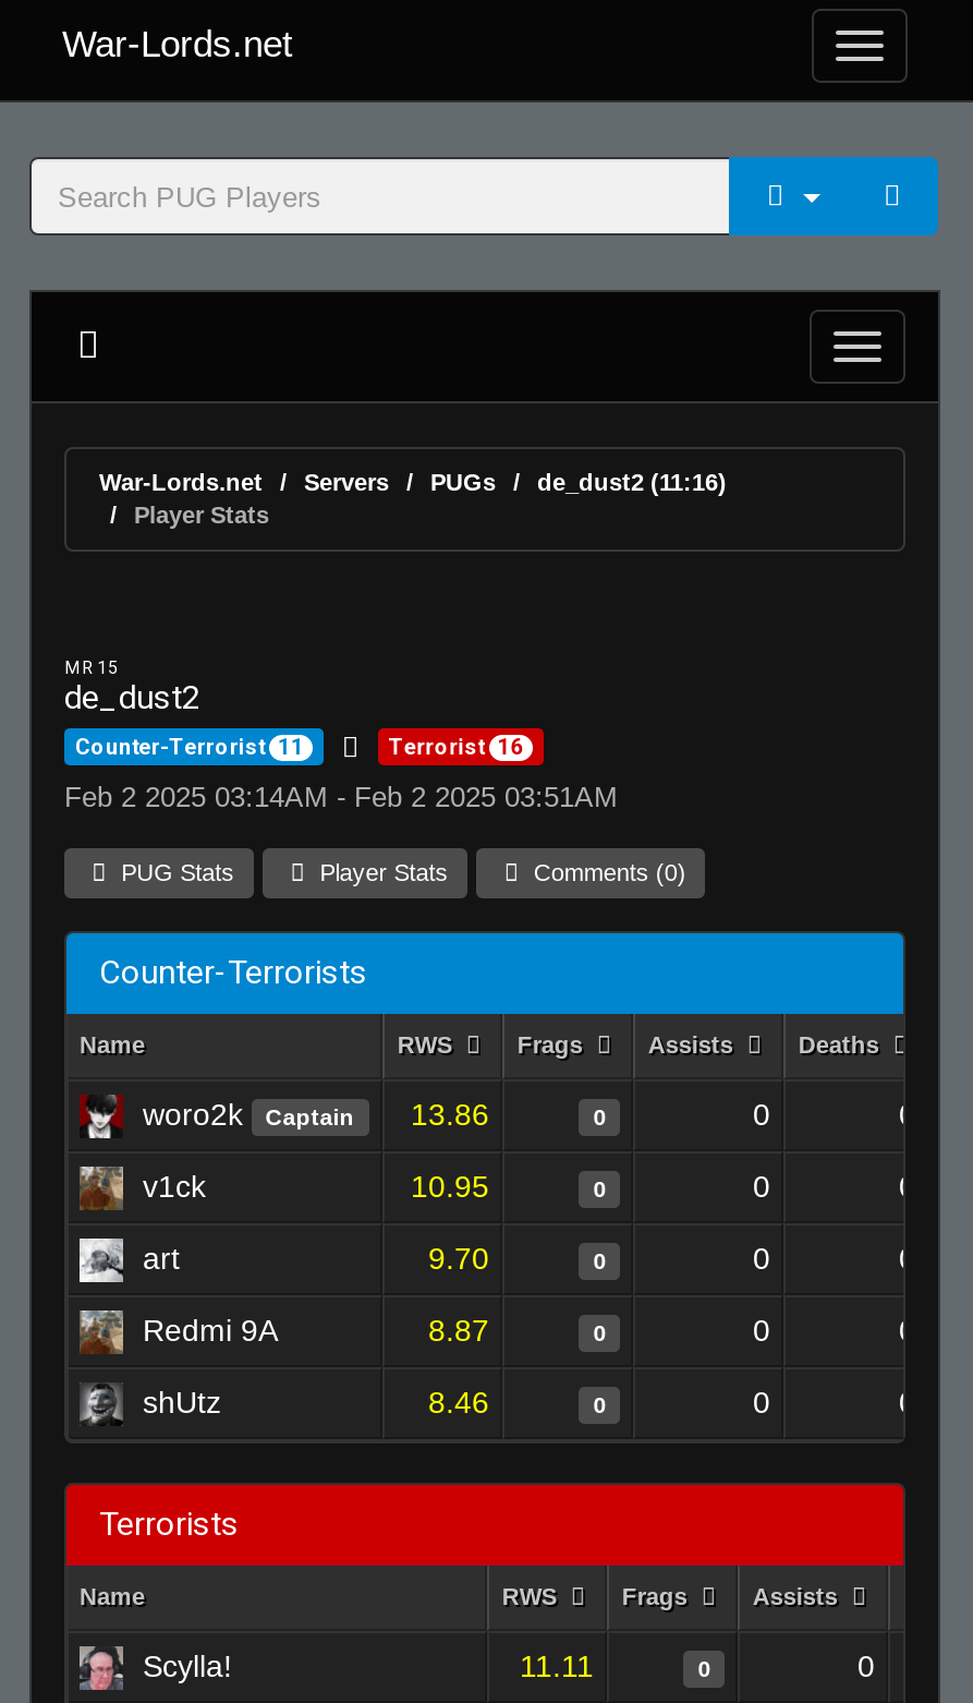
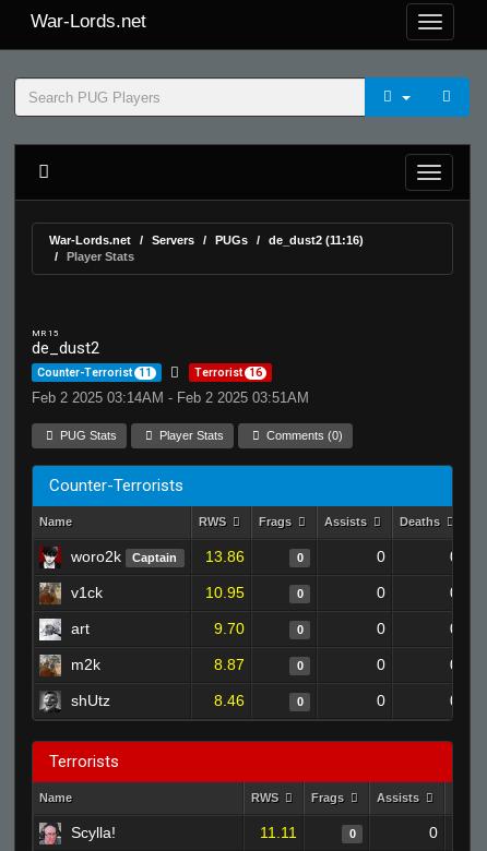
[143,1313,278,1348] Redmi 9A -> [71,656,100,673] m2k

